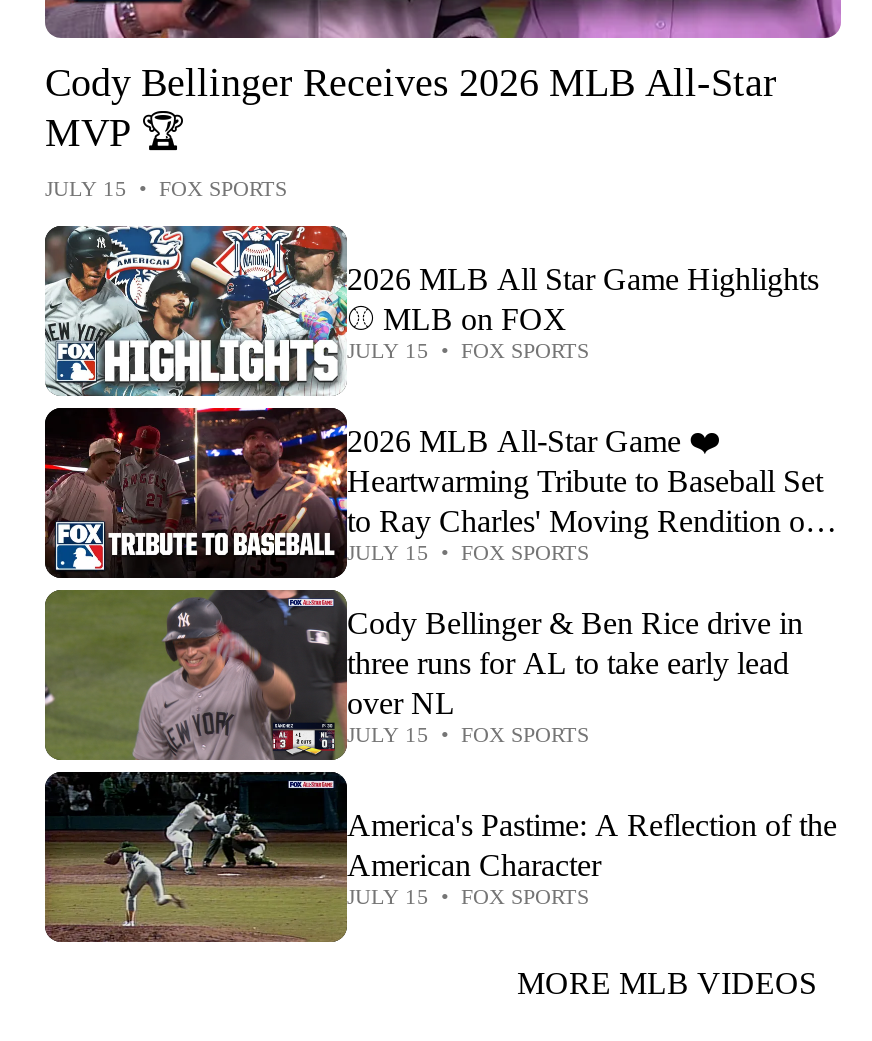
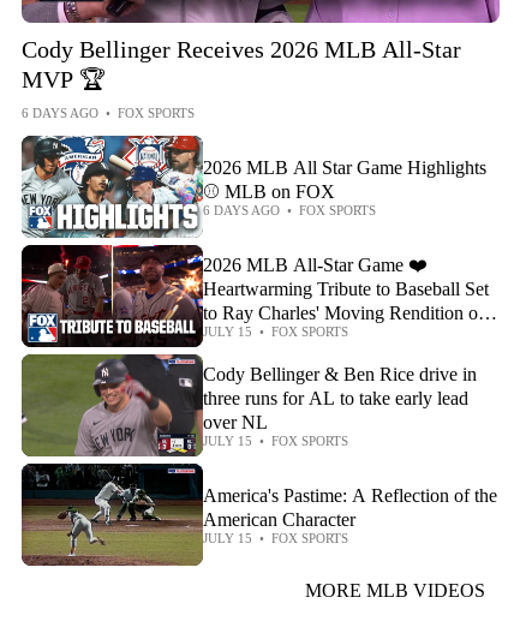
[45,176,287,200] JULY 15 • FOX SPORTS -> [22,105,195,120] 6 DAYS AGO • FOX SPORTS
[347,338,589,362] JULY 15 • FOX SPORTS -> [203,203,376,217] 6 DAYS AGO • FOX SPORTS

